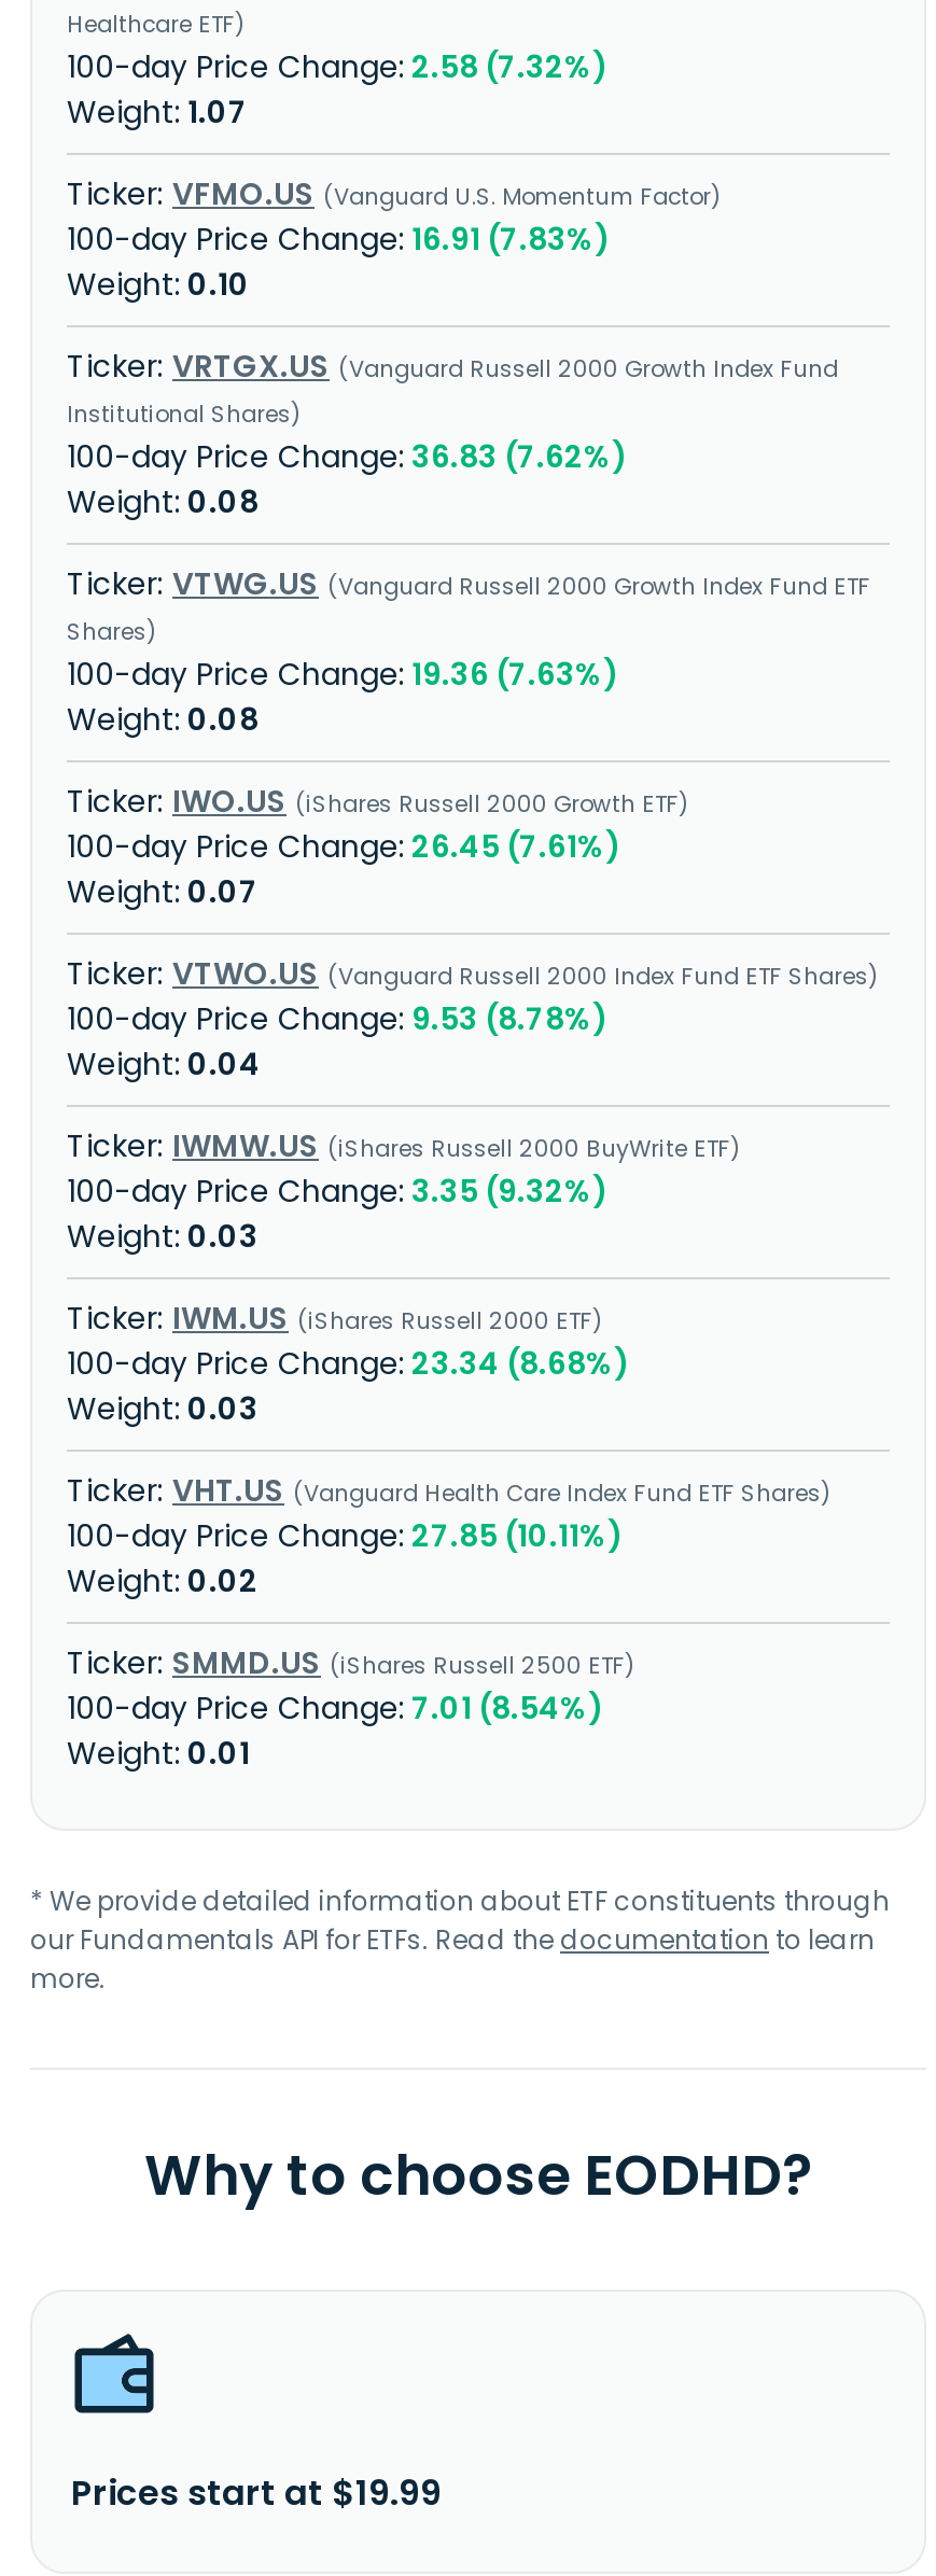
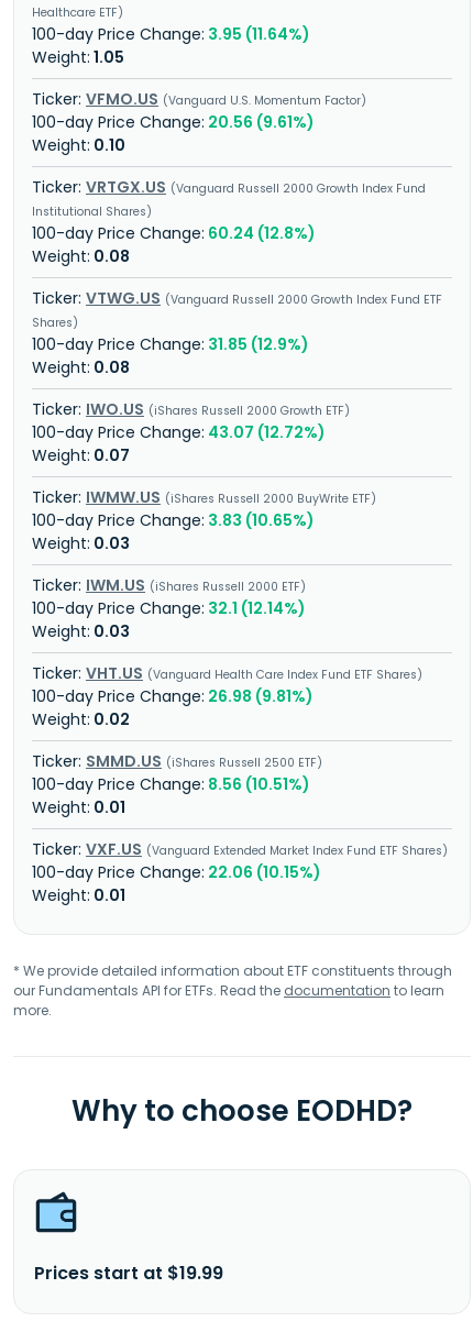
[405,45,607,88] 2.58 (7.32%) -> [205,23,310,45] 3.95 (11.64%)
[181,90,248,134] 1.07 -> [90,46,124,68] 1.05
[405,218,610,261] 16.91 (7.83%) -> [205,111,315,133] 20.56 (9.61%)
[405,435,627,478] 36.83 (7.62%) -> [205,222,316,244] 60.24 (12.8%)
[405,653,618,696] 19.36 (7.63%) -> [205,333,309,355] 31.85 (12.9%)
[405,825,620,868] 26.45 (7.61%) -> [205,421,326,443] 43.07 (12.72%)
[172,952,868,1086] VTWO.US Vanguard Russell 2000 Index Fund ETF Shares | 9.53 (8.78%) | 0.04 -> none
moved [172,1124,730,1167] -> [86,486,371,508]: IWMW.US iShares Russell 2000 BuyWrite ETF
[405,1170,607,1213] 3.35 (9.32%) -> [205,509,315,531] 3.83 (10.65%)
moved [172,1215,592,1340] -> [86,532,300,596]: 0.03 | IWM.US iShares Russell 2000 ETF
[405,1342,629,1385] 23.34 (8.68%) -> [205,597,306,619] 32.1 (12.14%)
moved [172,1387,821,1512] -> [86,620,417,684]: 0.03 | VHT.US Vanguard Health Care Index Fund ETF Shares
[405,1514,623,1557] 27.85 (10.11%) -> [205,685,313,707] 26.98 (9.81%)
moved [172,1559,625,1684] -> [86,708,317,772]: 0.02 | SMMD.US iShares Russell 2500 ETF
[405,1686,603,1730] 7.01 (8.54%) -> [86,773,442,883] 8.56 (10.51%) | 0.01 | VXF.US Vanguard Extended Market Index Fund ETF Shares | 22.06 (10.15%)

